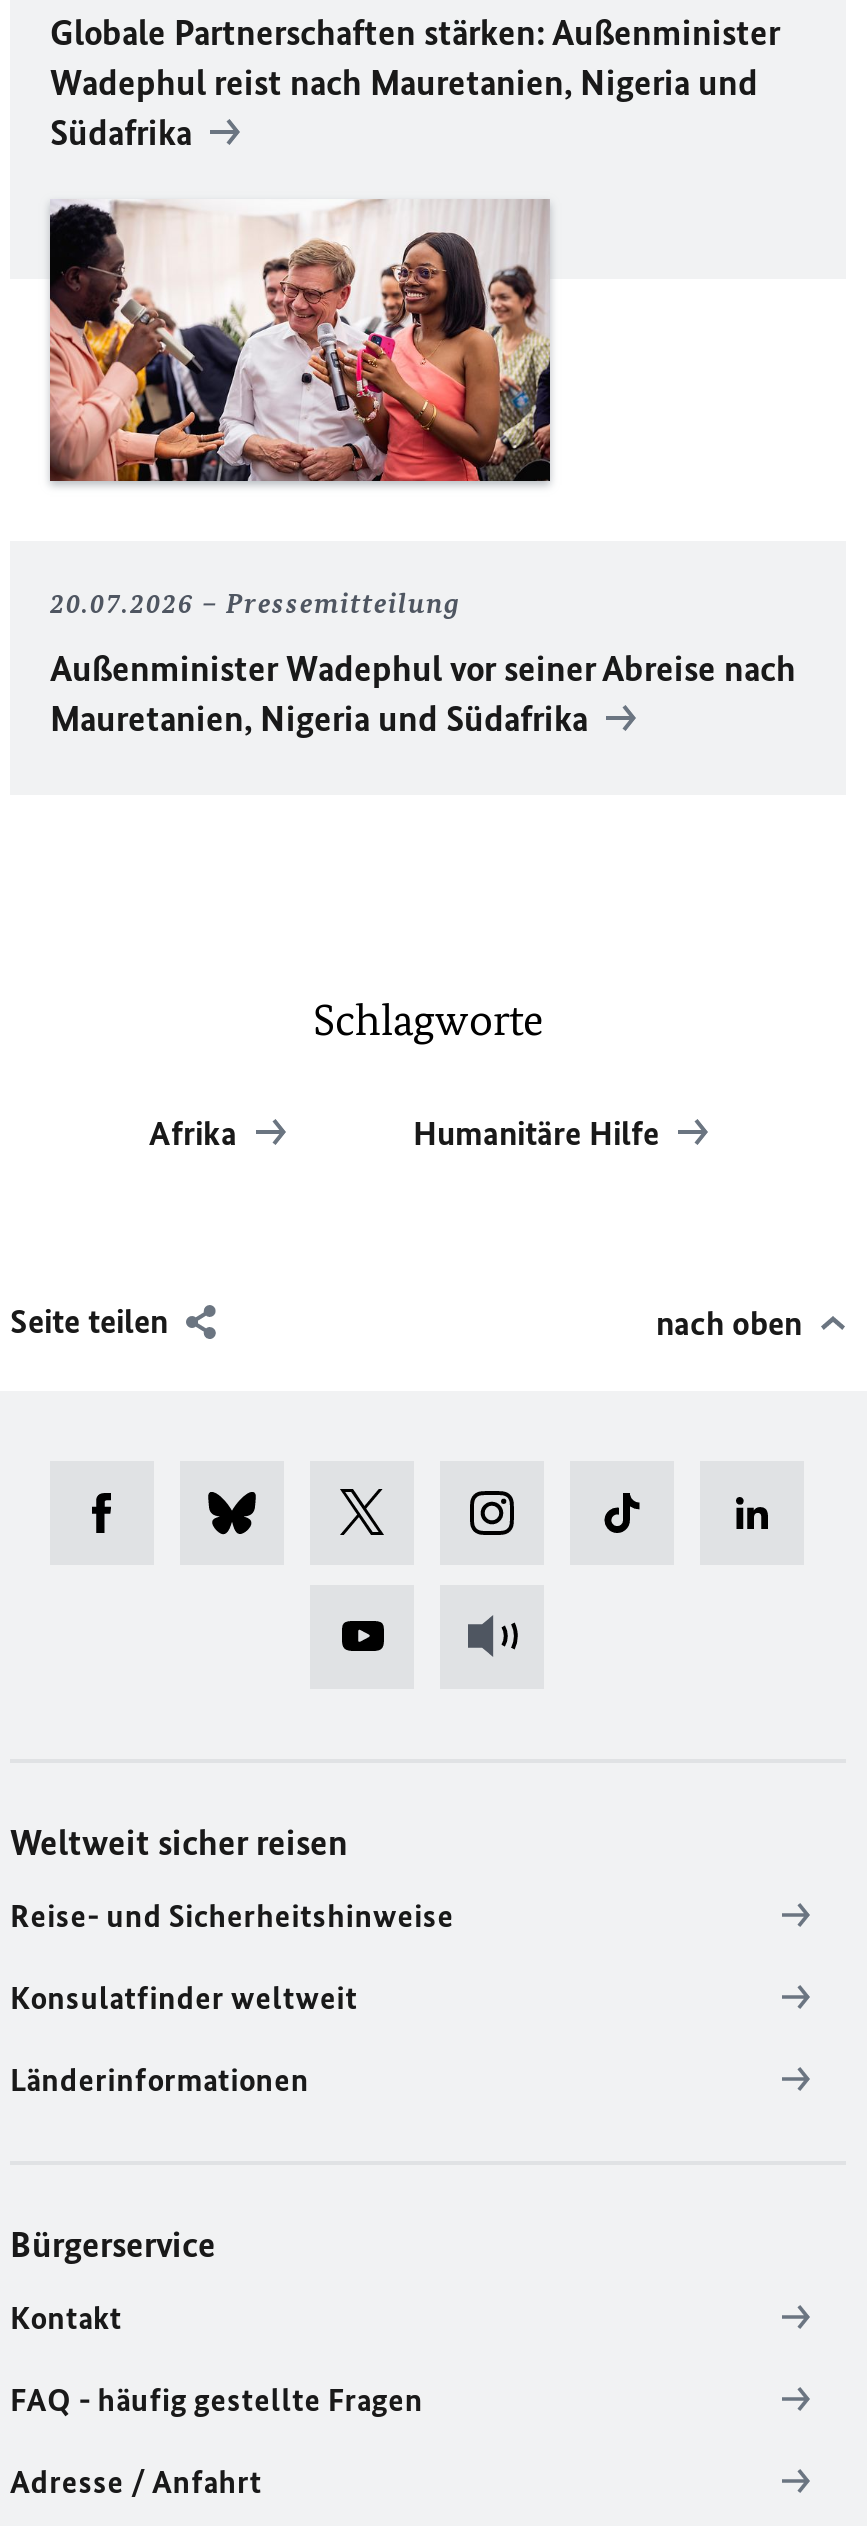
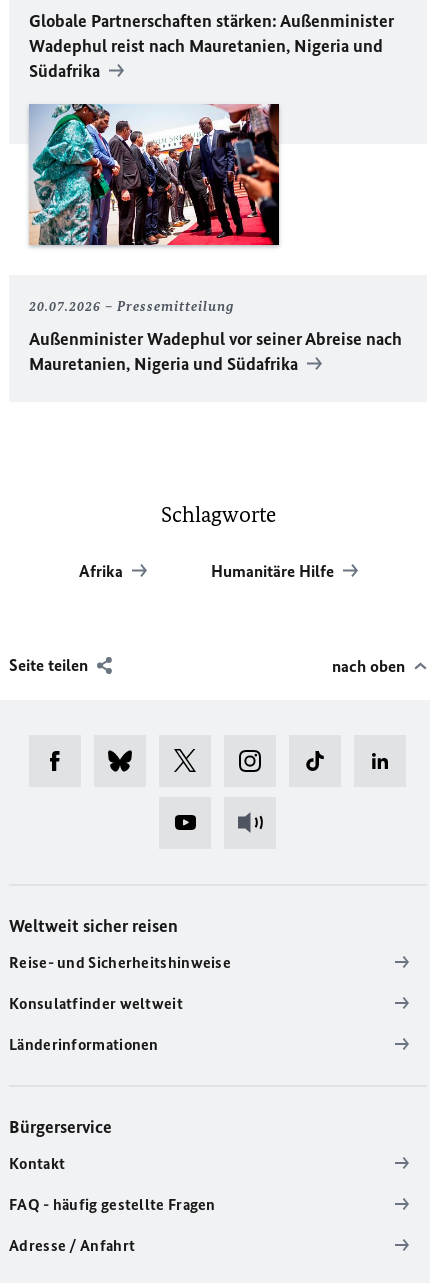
[48,199,552,483] [image] -> [29,103,280,246] [image]

